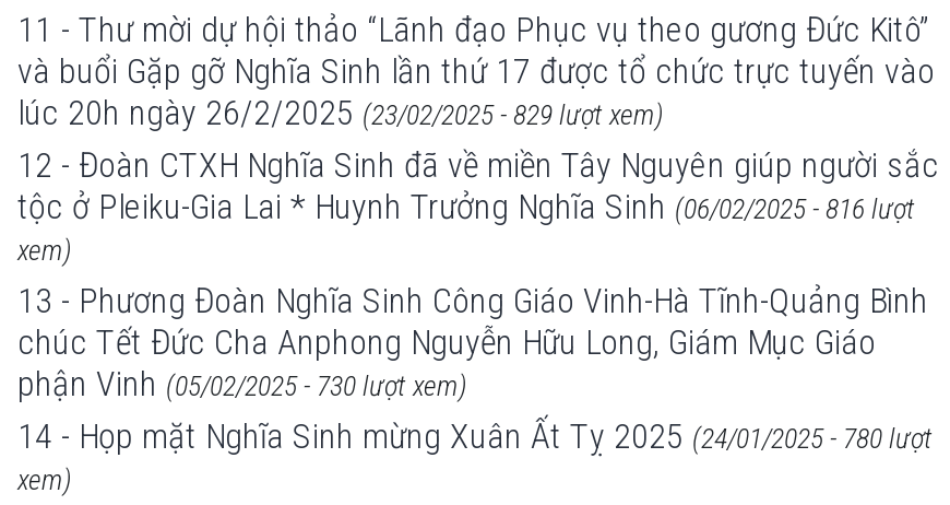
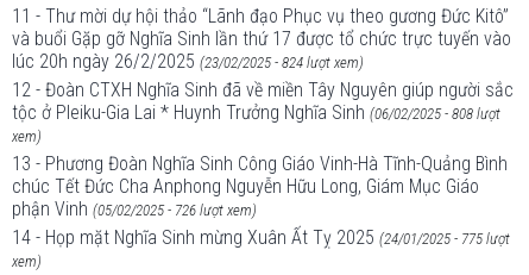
[17,92,664,133] lúc 20h ngày 26/2/2025 (23/02/2025 - 829 lượt xem) -> [12,50,364,73] lúc 20h ngày 26/2/2025 (23/02/2025 - 824 lượt xem)
[17,186,915,227] tộc ở Pleiku-Gia Lai * Huynh Trưởng Nghĩa Sinh (06/02/2025 - 816 lượt -> [12,101,500,124] tộc ở Pleiku-Gia Lai * Huynh Trưởng Nghĩa Sinh (06/02/2025 - 808 lượt
[17,363,467,404] phận Vinh (05/02/2025 - 730 lượt xem) -> [12,198,257,220] phận Vinh (05/02/2025 - 726 lượt xem)
[17,415,933,457] 14 - Họp mặt Nghĩa Sinh mừng Xuân Ất Tỵ 2025 (24/01/2025 - 780 lượt -> [12,226,510,249] 14 - Họp mặt Nghĩa Sinh mừng Xuân Ất Tỵ 2025 (24/01/2025 - 775 lượt

